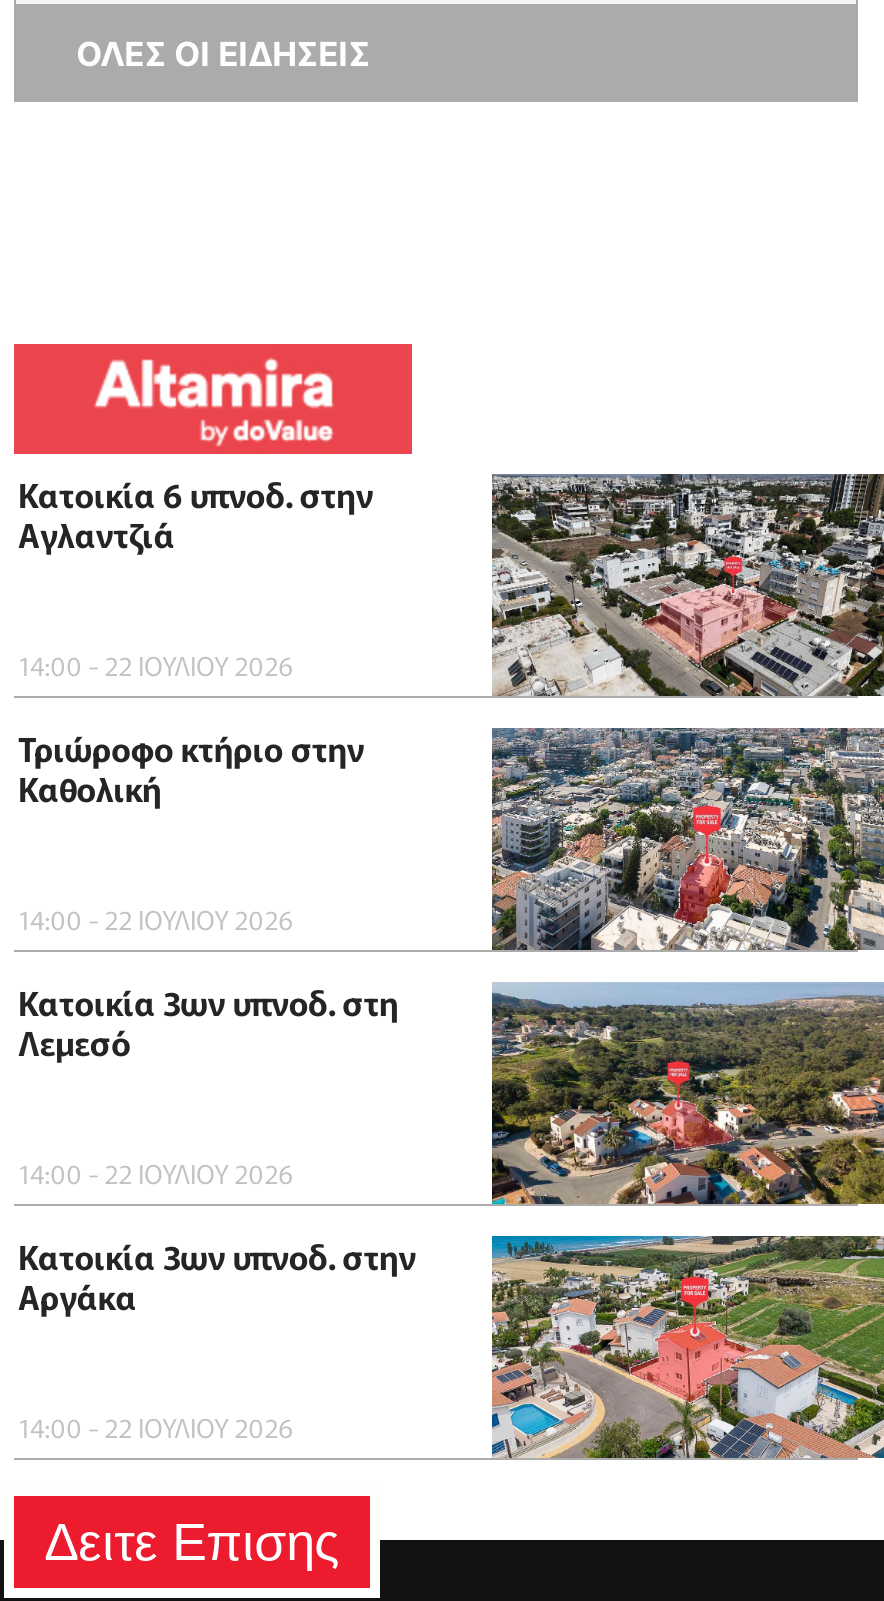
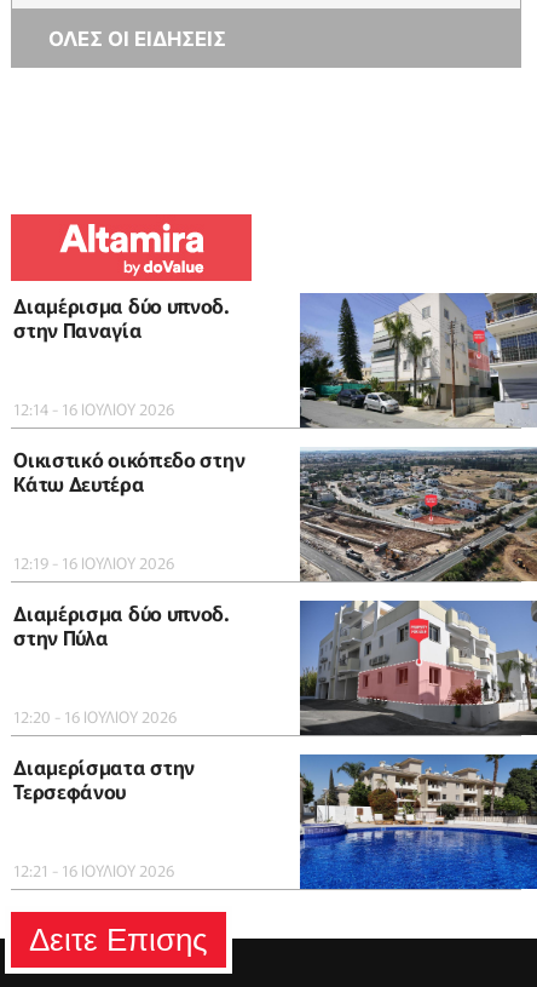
[18,470,373,558] Κατοικία 6 υπνοδ. στην | Αγλαντζιά -> [13,291,228,344] Διαμέρισμα δύο υπνοδ. | στην Παναγία
[490,472,878,698] [image] -> [299,292,533,429] [image]
[18,646,292,684] 14:00 - 22 ΙΟΥΛΙΟΥ 2026 -> [13,397,174,420] 12:14 - 16 ΙΟΥΛΙΟΥ 2026
[18,724,364,812] Τριώροφο κτήριο στην | Καθολική -> [13,445,245,498] Οικιστικό οικόπεδο στην | Κάτω Δευτέρα
[490,726,878,952] [image] -> [300,447,533,583] [image]
[18,900,292,938] 14:00 - 22 ΙΟΥΛΙΟΥ 2026 -> [13,551,174,574] 12:19 - 16 ΙΟΥΛΙΟΥ 2026
[18,978,398,1066] Κατοικία 3ων υπνοδ. στη | Λεμεσό -> [13,598,228,652] Διαμέρισμα δύο υπνοδ. | στην Πύλα
[490,982,878,1206] [image] -> [299,601,533,736] [image]
[18,1154,292,1192] 14:00 - 22 ΙΟΥΛΙΟΥ 2026 -> [13,705,177,728] 12:20 - 16 ΙΟΥΛΙΟΥ 2026
[18,1232,416,1320] Κατοικία 3ων υπνοδ. στην | Αργάκα -> [13,752,195,805] Διαμερίσματα στην | Τερσεφάνου
[490,1234,878,1460] [image] -> [299,753,533,890] [image]
[18,1408,292,1446] 14:00 - 22 ΙΟΥΛΙΟΥ 2026 -> [13,859,174,882] 12:21 - 16 ΙΟΥΛΙΟΥ 2026

